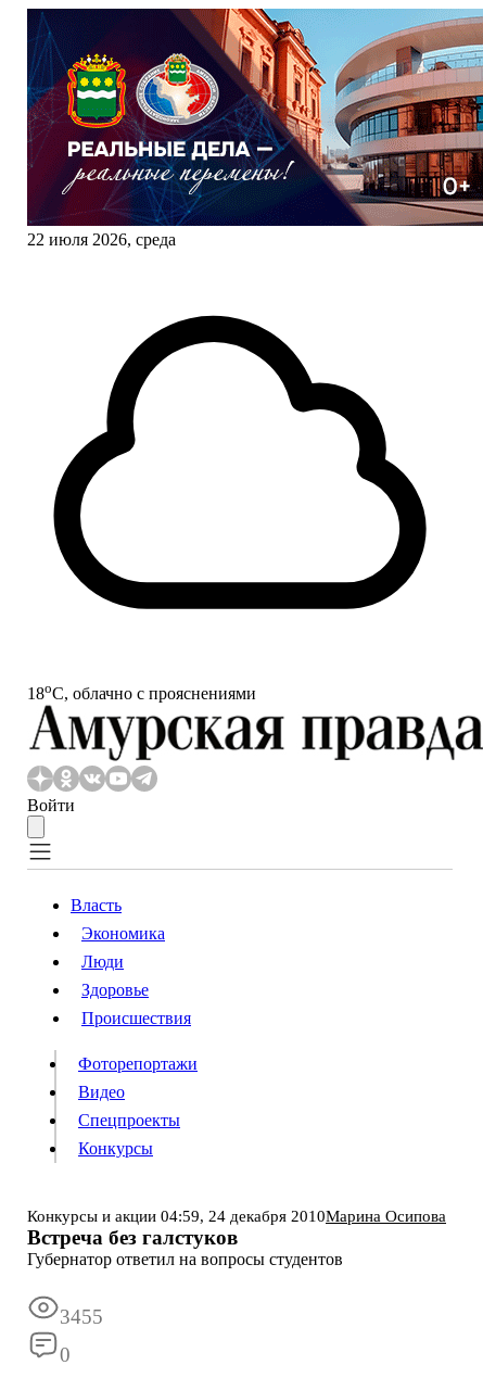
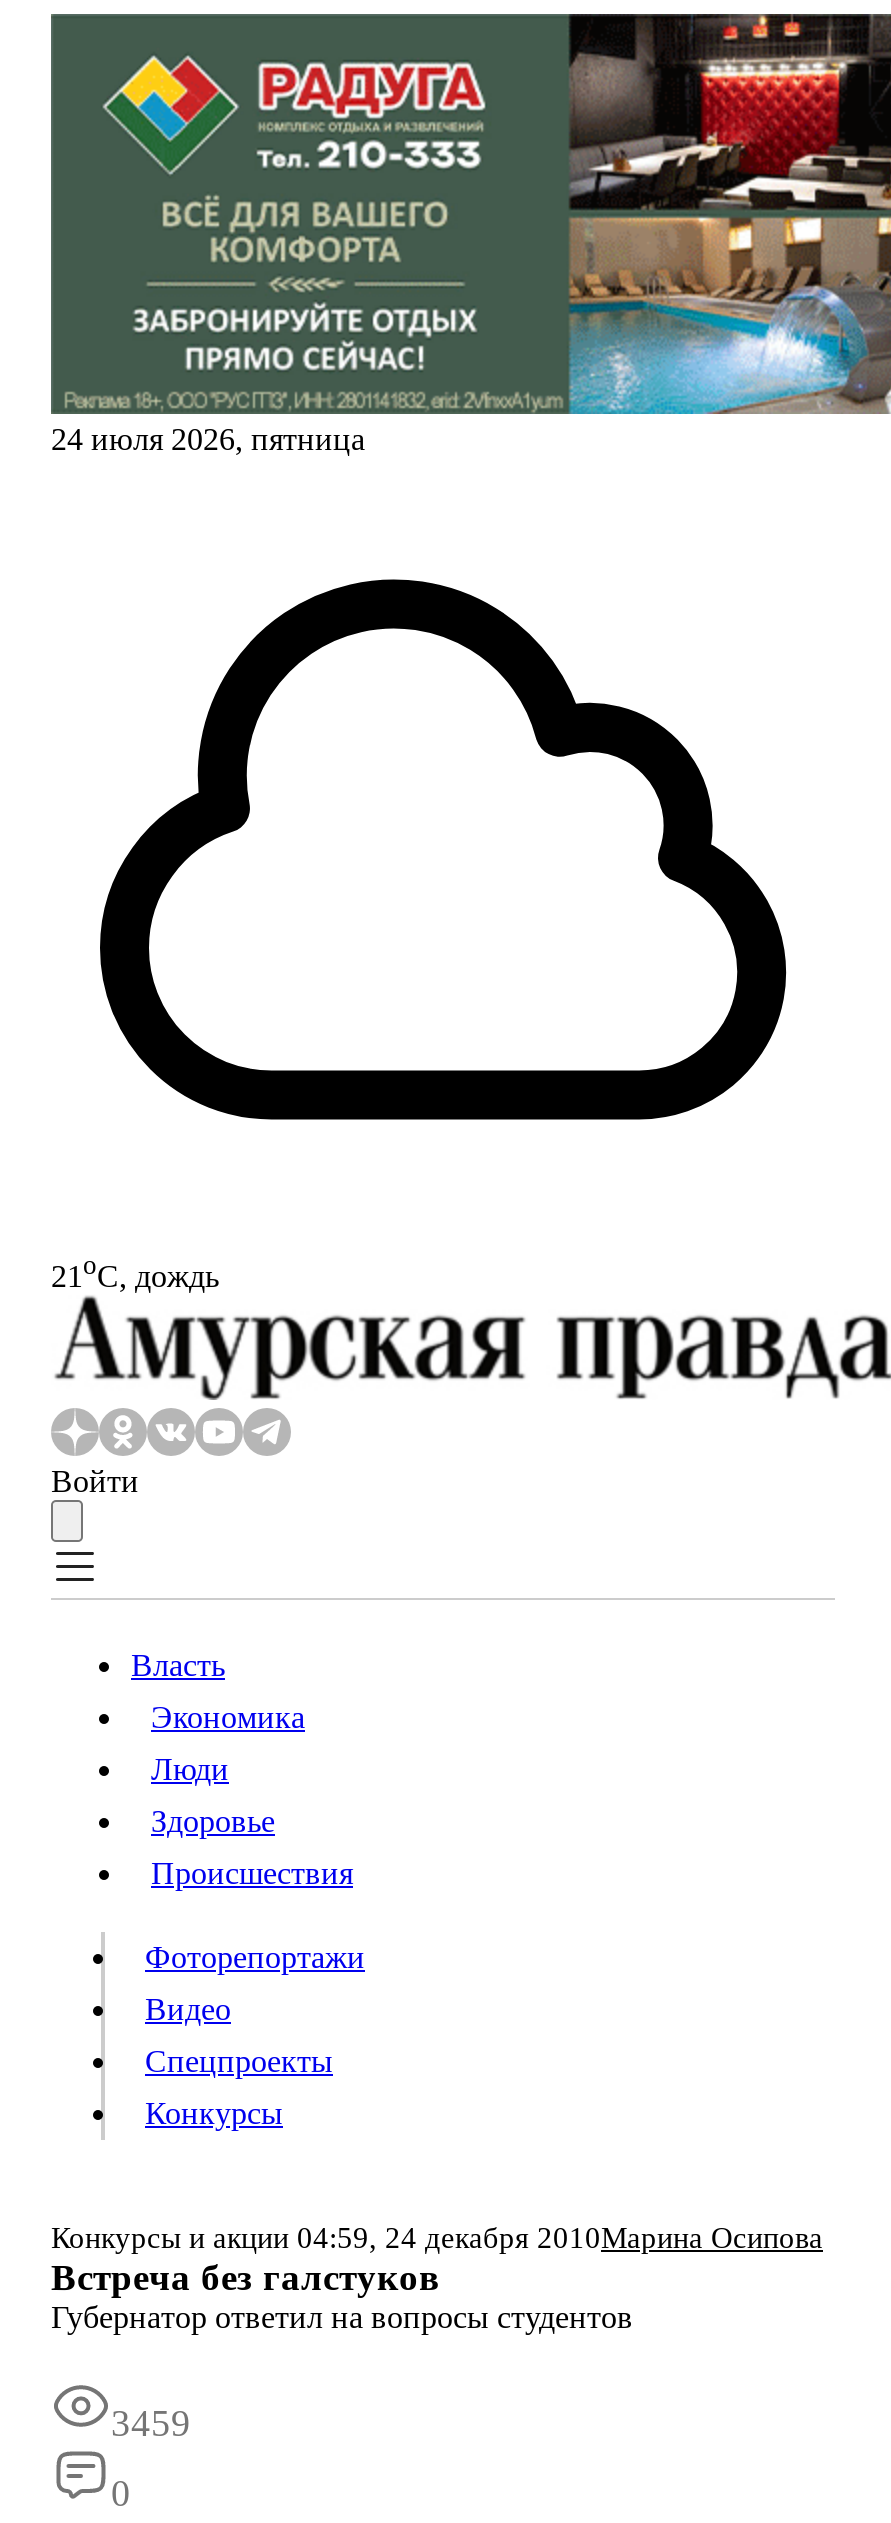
[27,8,480,249] [image] | 22 июля 2026, среда -> [51,12,885,456] [image] | 24 июля 2026, пятница
[27,680,256,703] 18oС, облачно с прояснениями -> [51,1250,219,1293] 21oС, дождь
[60,1306,103,1328] 3455 -> [111,2403,191,2445] 3459

